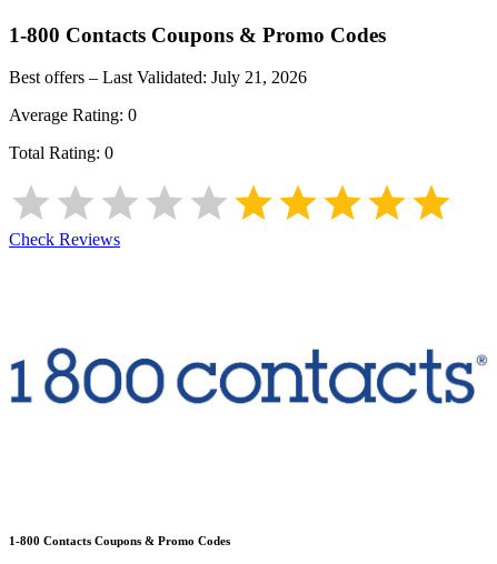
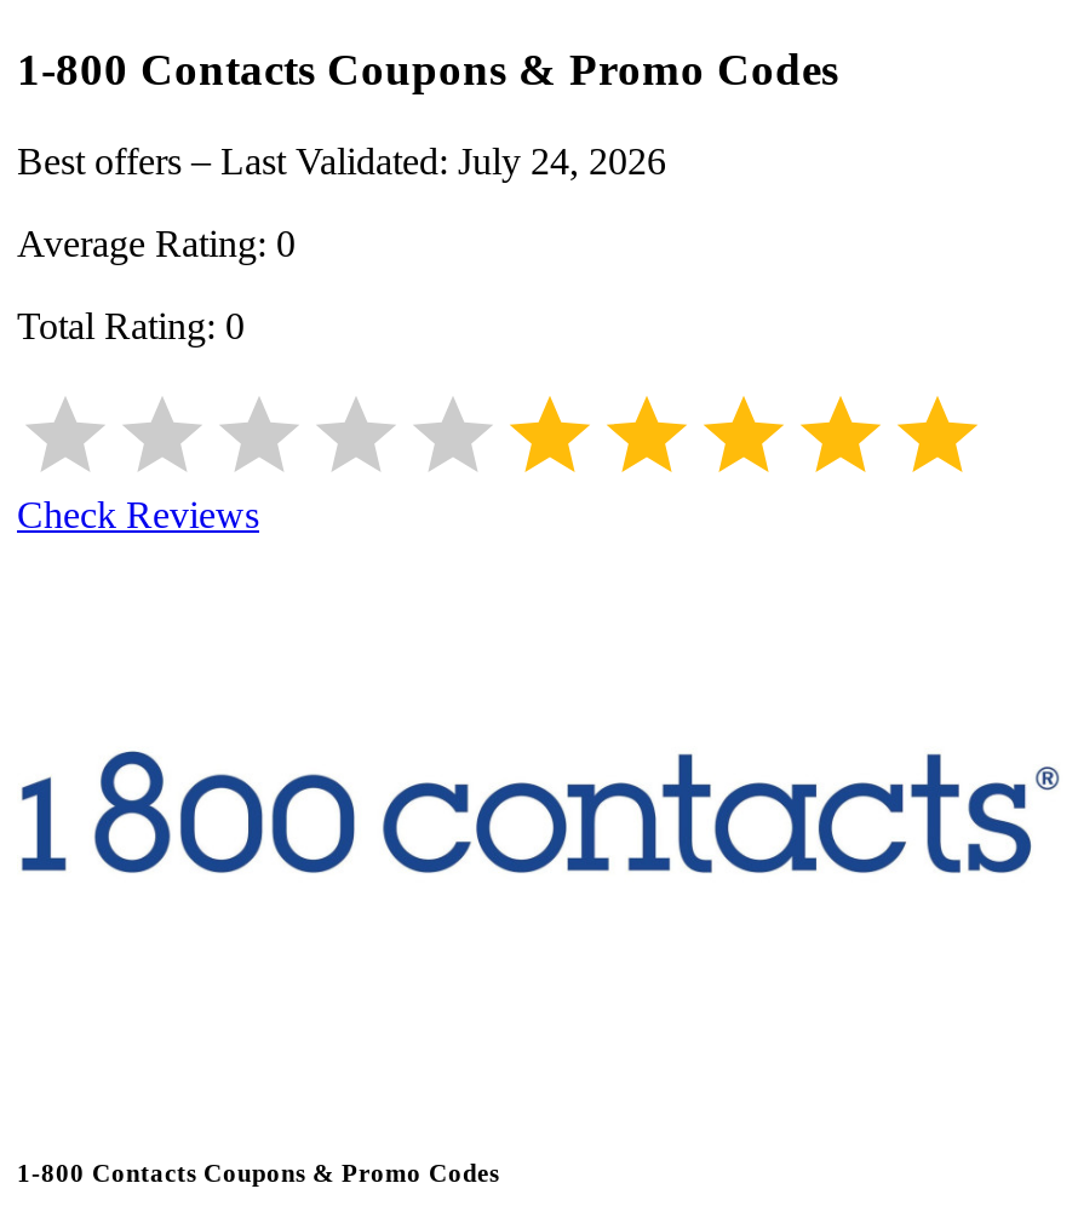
[9,68,307,87] Best offers – Last Validated: July 21, 2026 -> [17,141,666,183] Best offers – Last Validated: July 24, 2026

